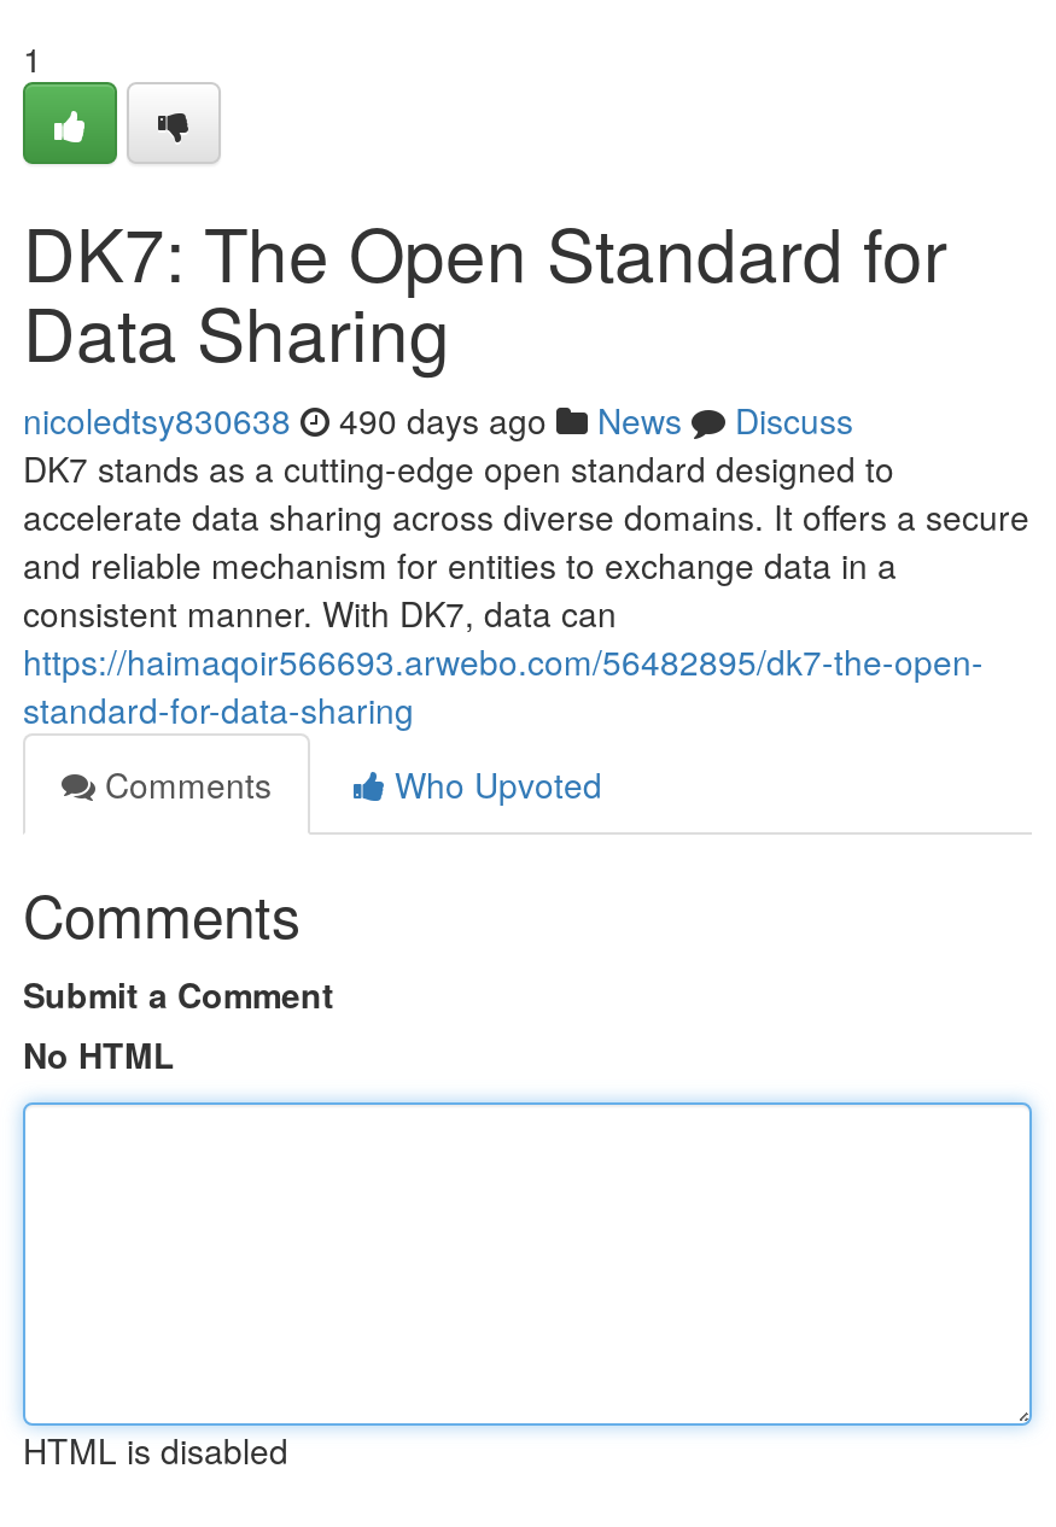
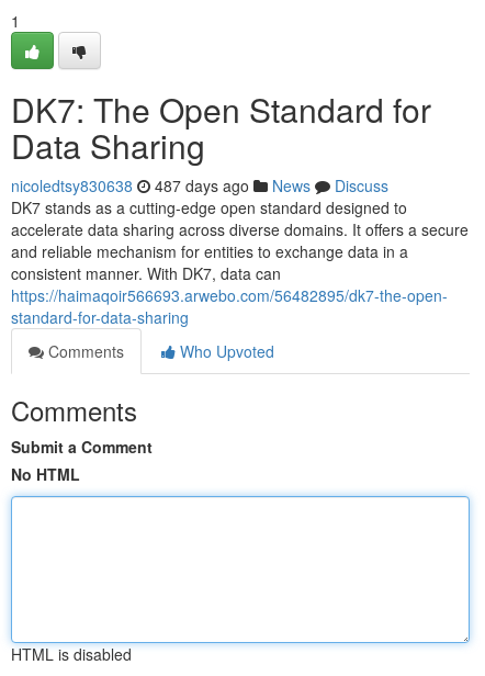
[23,396,853,444] nicoledtsy830638 490 days ago News Discuss -> [11,174,388,196] nicoledtsy830638 487 days ago News Discuss

